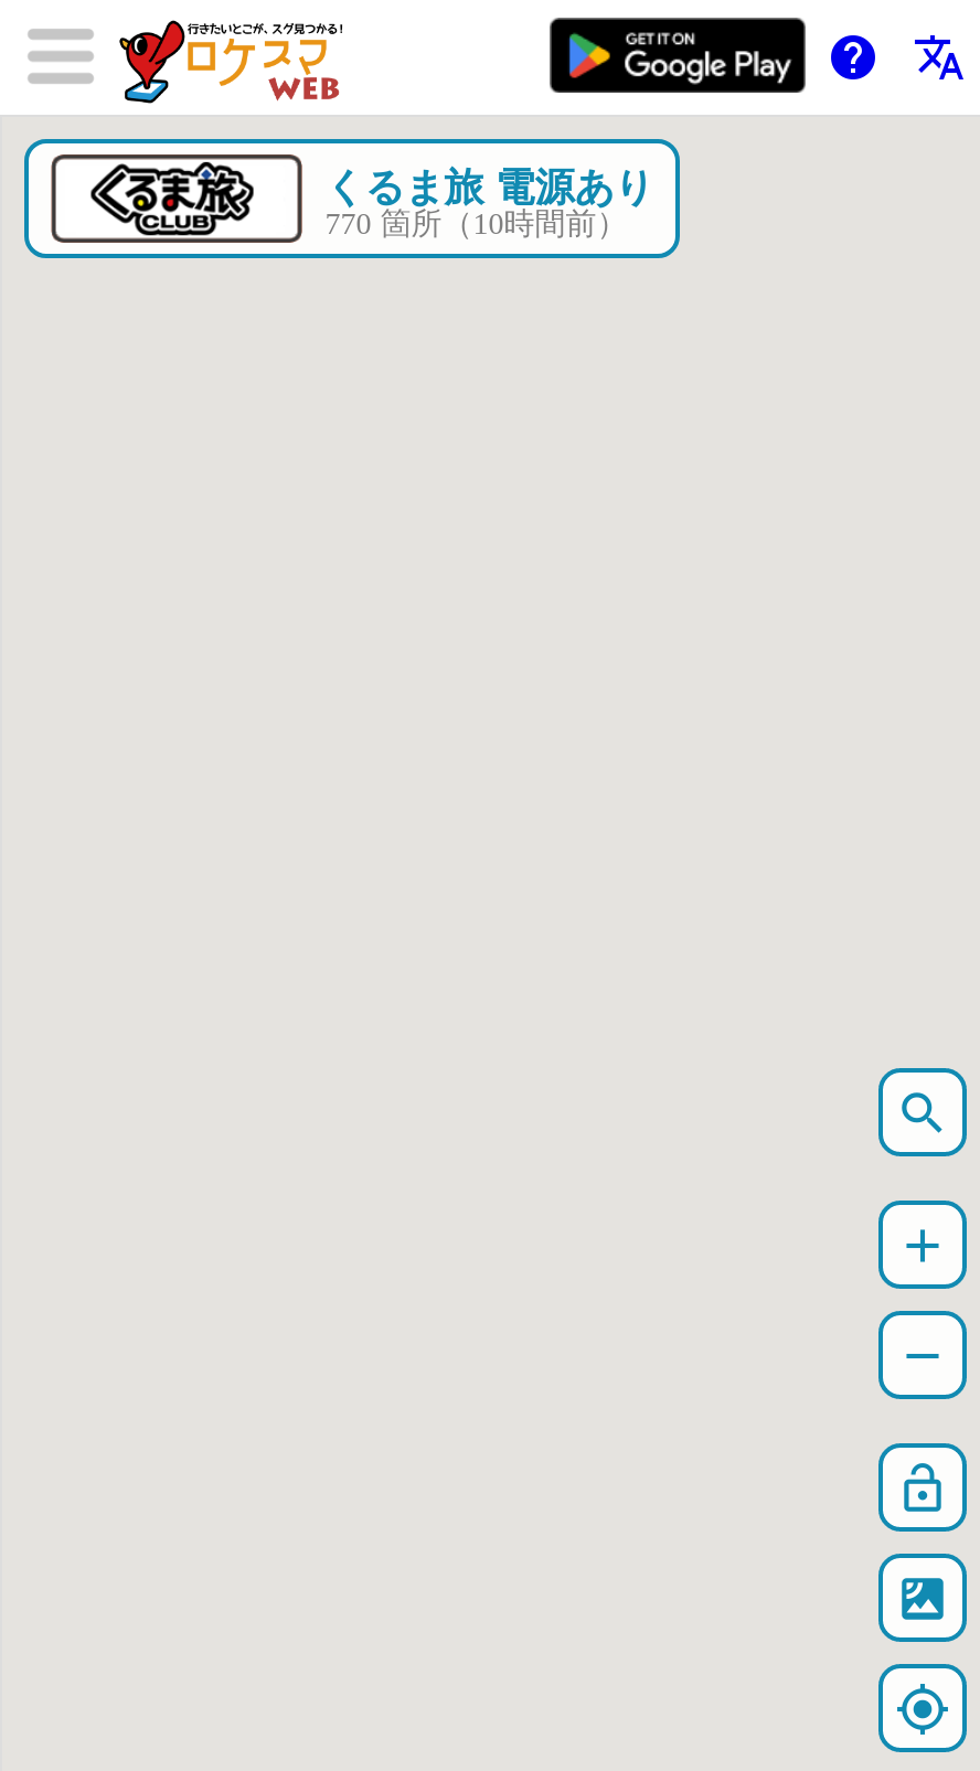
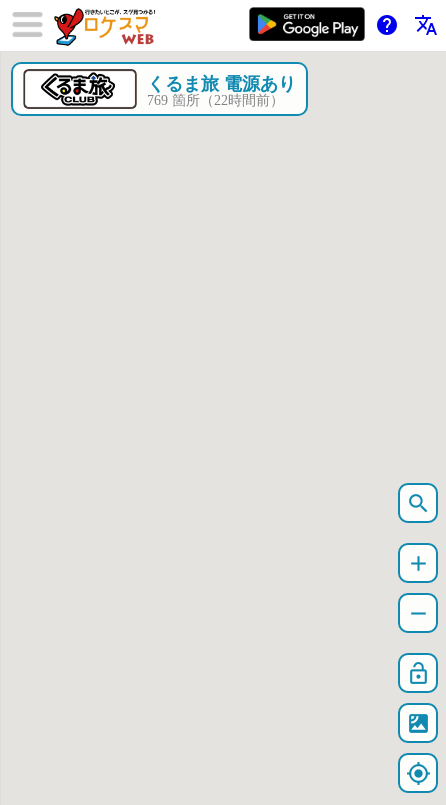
[325,207,628,241] 770 箇所（10時間前） -> [147,93,284,108] 769 箇所（22時間前）

